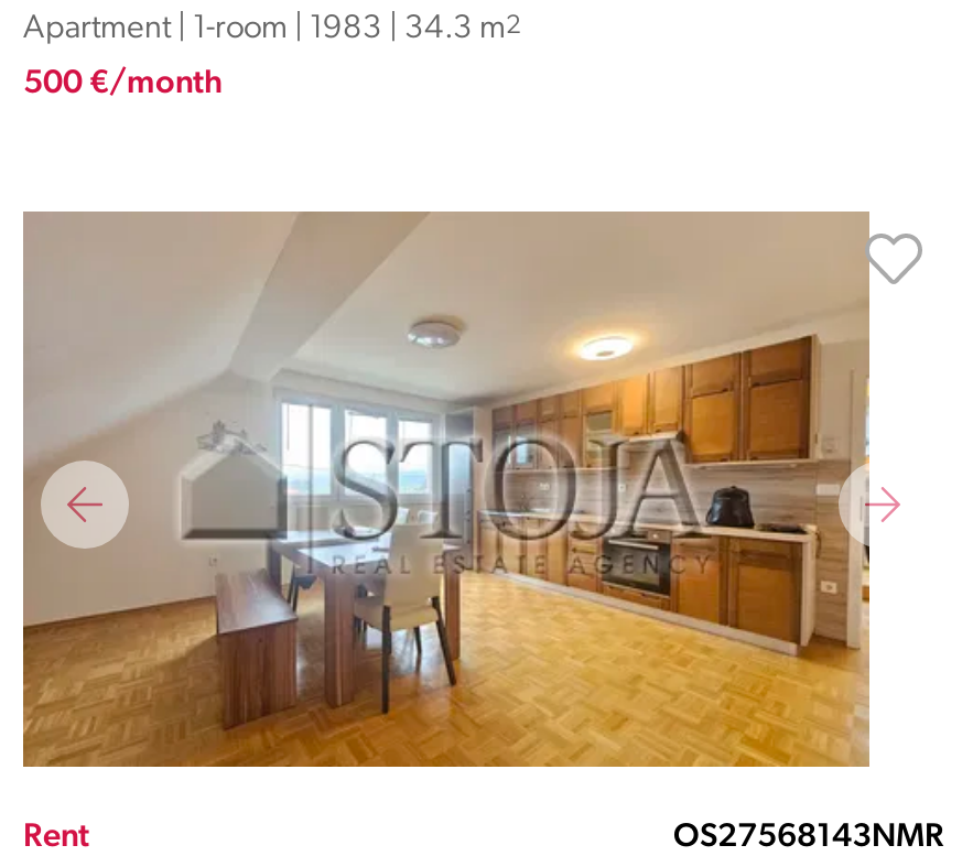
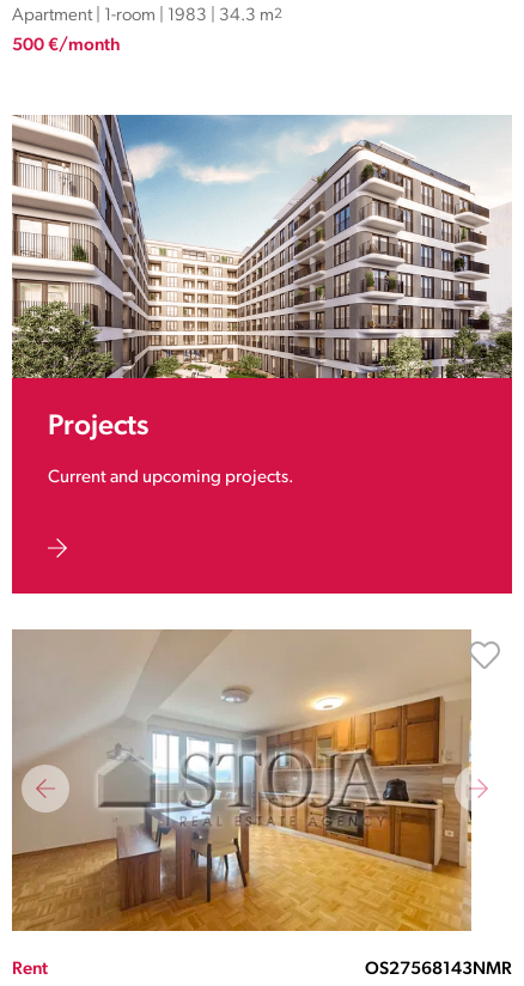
none -> [11,114,513,595] [image] | Projects | Current and upcoming projects.

